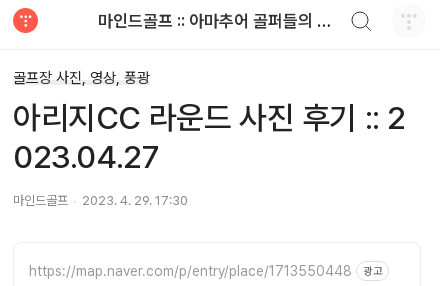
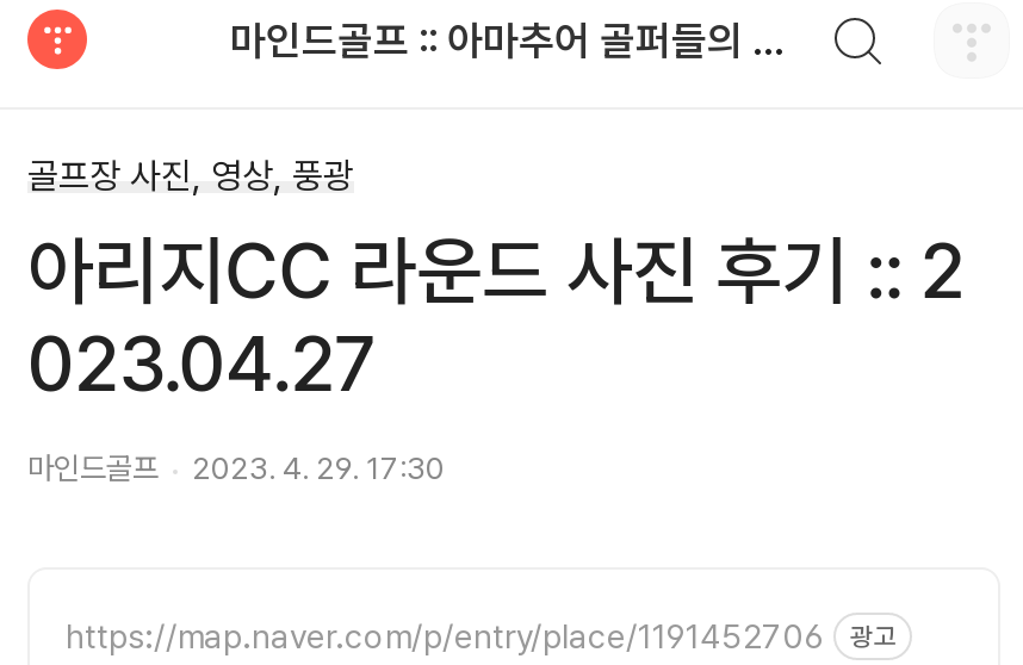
[29,262,352,278] https://map.naver.com/p/entry/place/1713550448 -> [66,616,824,654] https://map.naver.com/p/entry/place/1191452706

